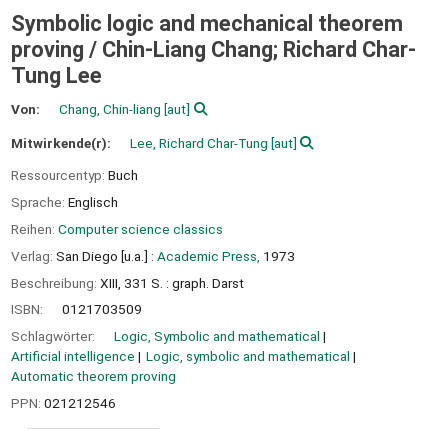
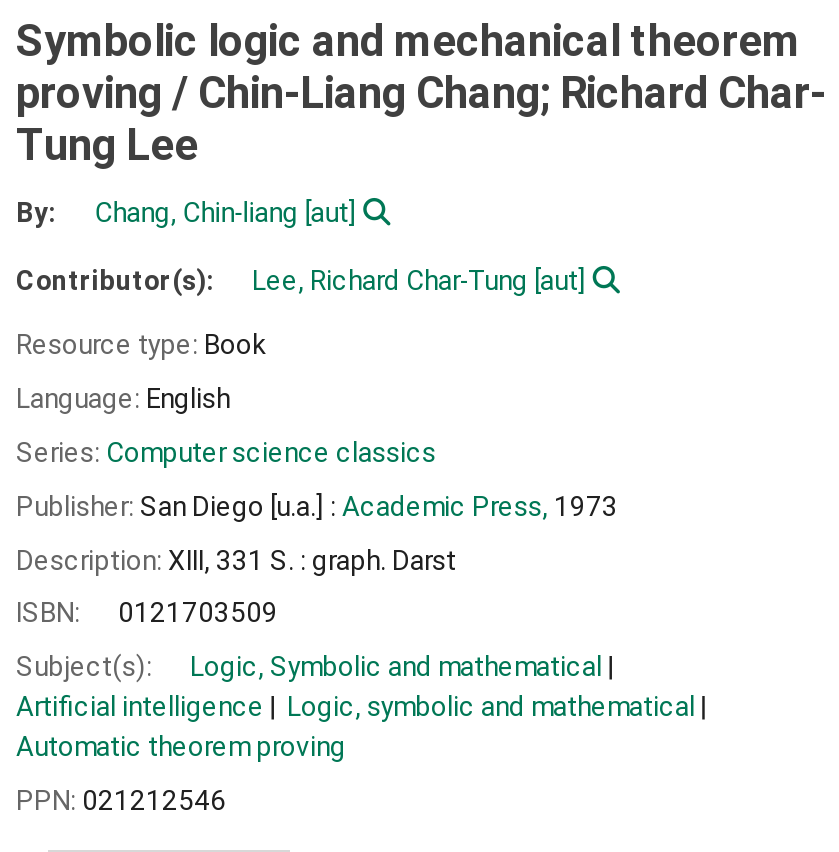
[11,101,40,117] Von: -> [16,195,56,227] By:
[11,134,114,150] Mitwirkende(r): -> [16,263,220,295] Contributor(s):
[11,167,138,183] Ressourcentyp: Buch -> [16,329,266,361] Resource type: Book
[11,194,118,210] Sprache: Englisch -> [16,382,230,414] Language: English
[11,221,223,237] Reihen: Computer science classics -> [16,436,436,468] Series: Computer science classics
[11,248,295,264] Verlag: San Diego [u.a.] : Academic Press, 1973 -> [16,489,618,521] Publisher: San Diego [u.a.] : Academic Press, 1973
[11,274,244,290] Beschreibung: XIII, 331 S. : graph. Darst -> [16,543,456,575] Description: XIII, 331 S. : graph. Darst
[11,328,98,344] Schlagwörter: -> [16,650,158,682] Subject(s):

